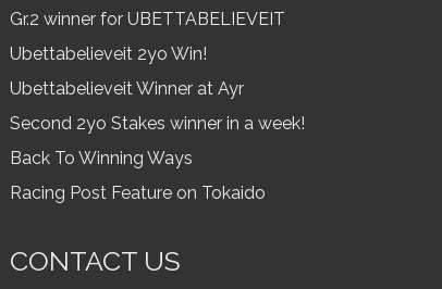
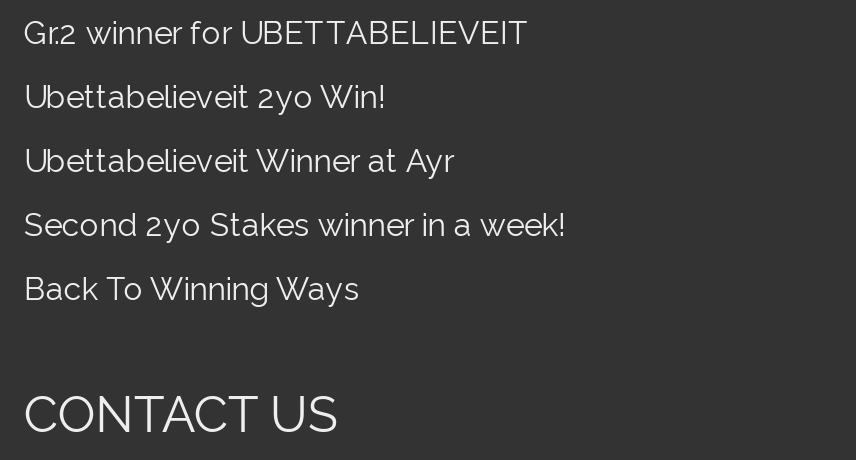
[10,183,266,204] Racing Post Feature on Tokaido -> none

